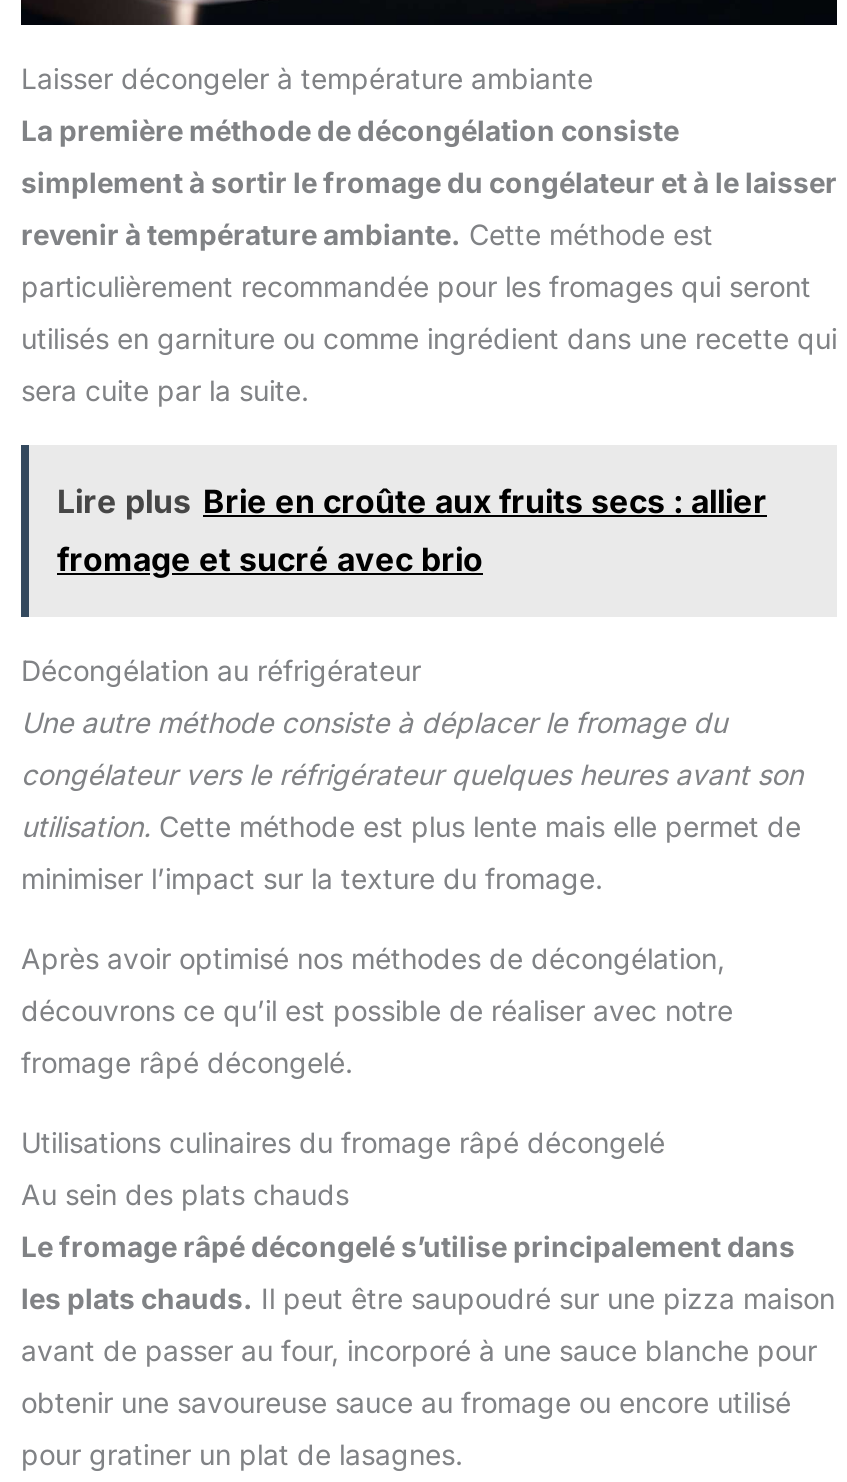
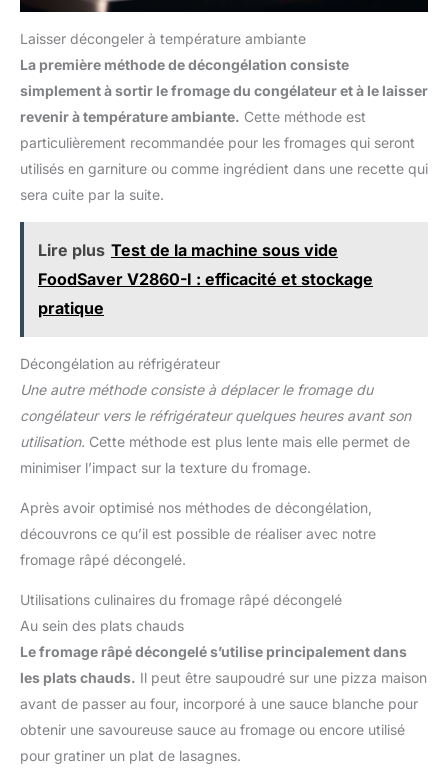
[57,481,767,579] Lire plus Brie en croûte aux fruits secs : allier | fromage et sucré avec brio -> [38,240,373,318] Lire plus Test de la machine sous vide | FoodSaver V2860-I : efficacité et stockage | pratique

